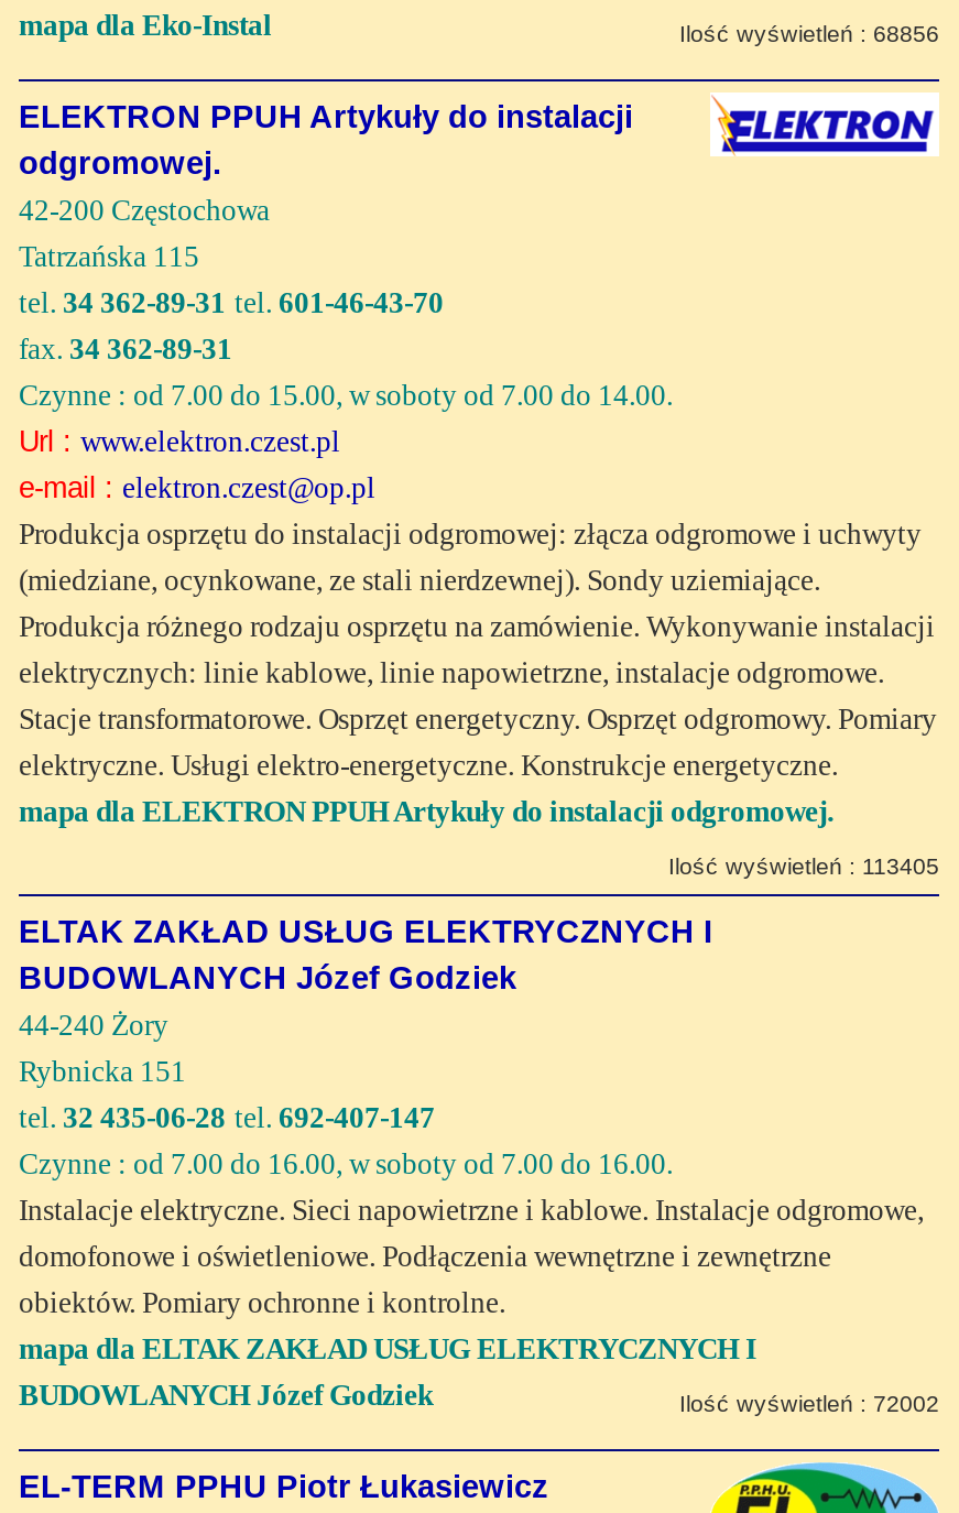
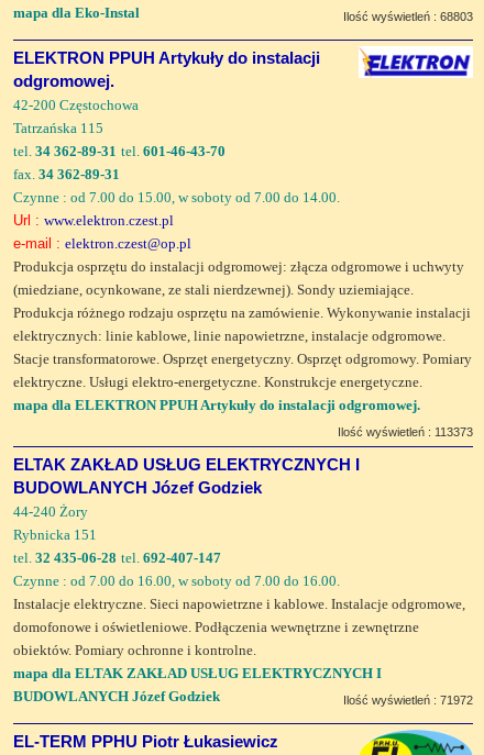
[679,19,939,46] Ilość wyświetleń : 68856 -> [343,10,473,23] Ilość wyświetleń : 68803
[668,852,939,878] Ilość wyświetleń : 113405 -> [338,425,473,438] Ilość wyświetleń : 113373
[679,1389,939,1415] Ilość wyświetleń : 72002 -> [343,693,473,706] Ilość wyświetleń : 71972

